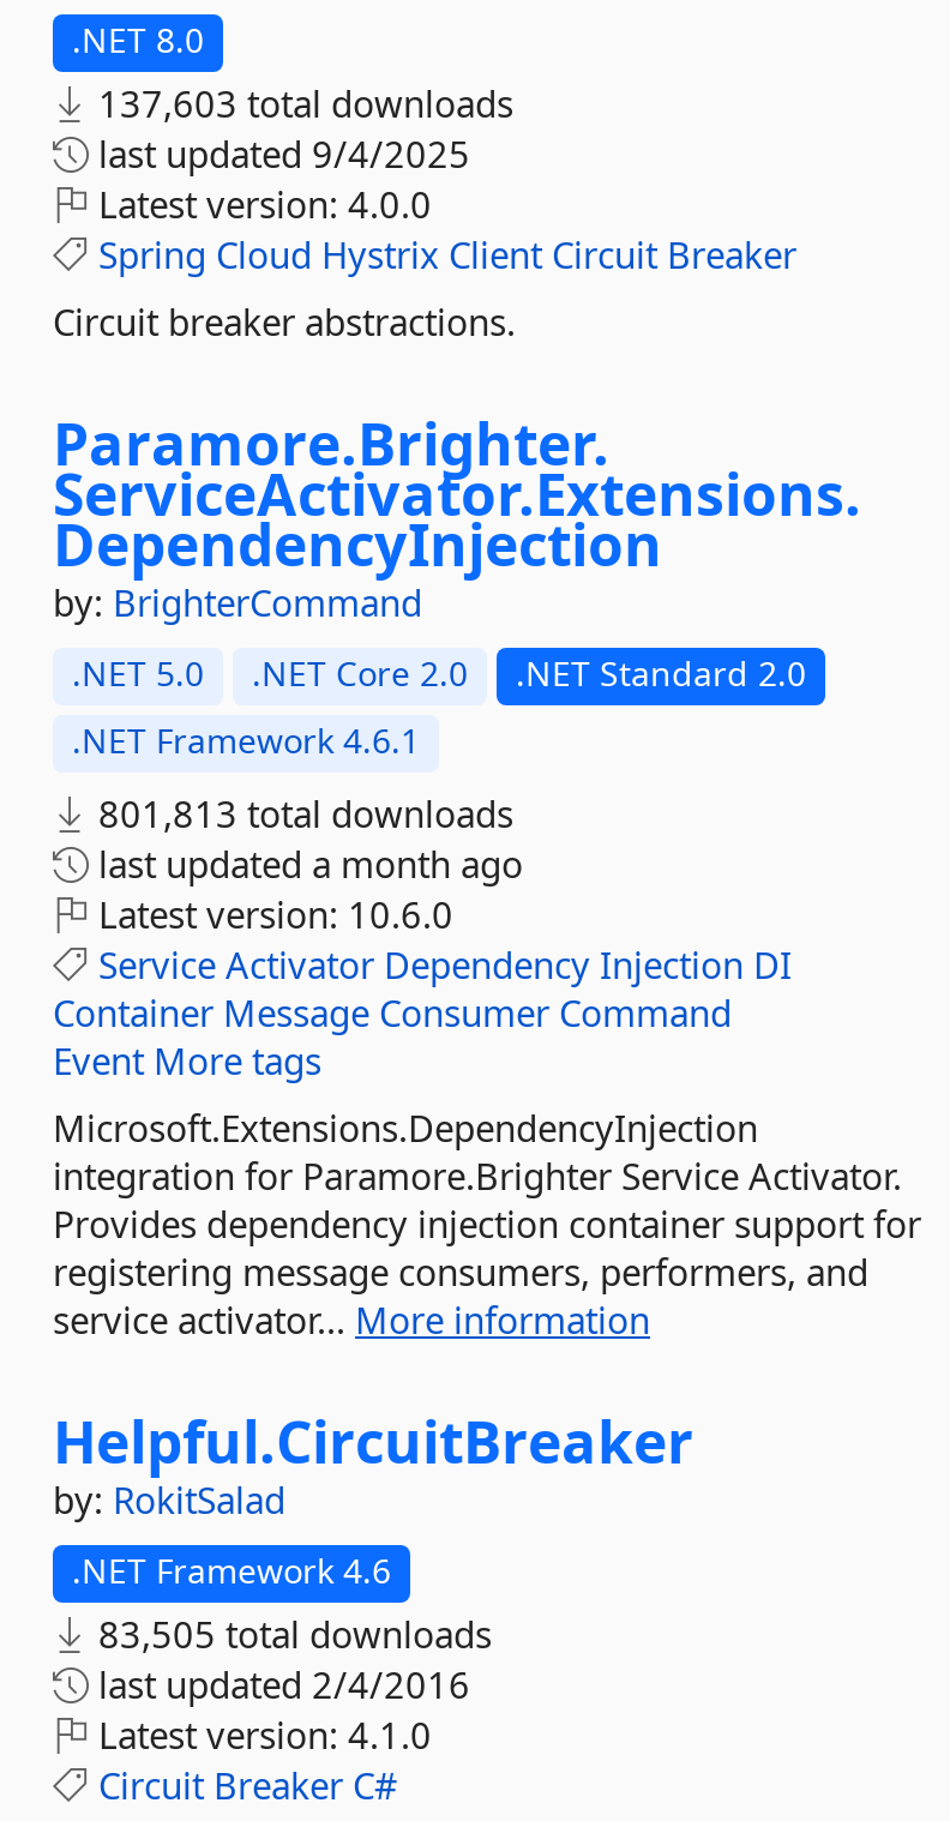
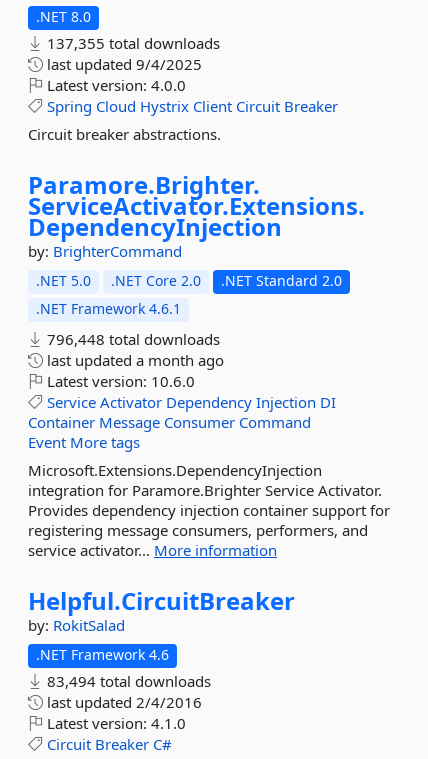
[89,79,513,127] 137,603 total downloads -> [43,33,220,53] 137,355 total downloads
[89,789,513,837] 801,813 total downloads -> [43,329,220,349] 796,448 total downloads
[89,1610,492,1658] 83,505 total downloads -> [43,671,211,691] 83,494 total downloads

